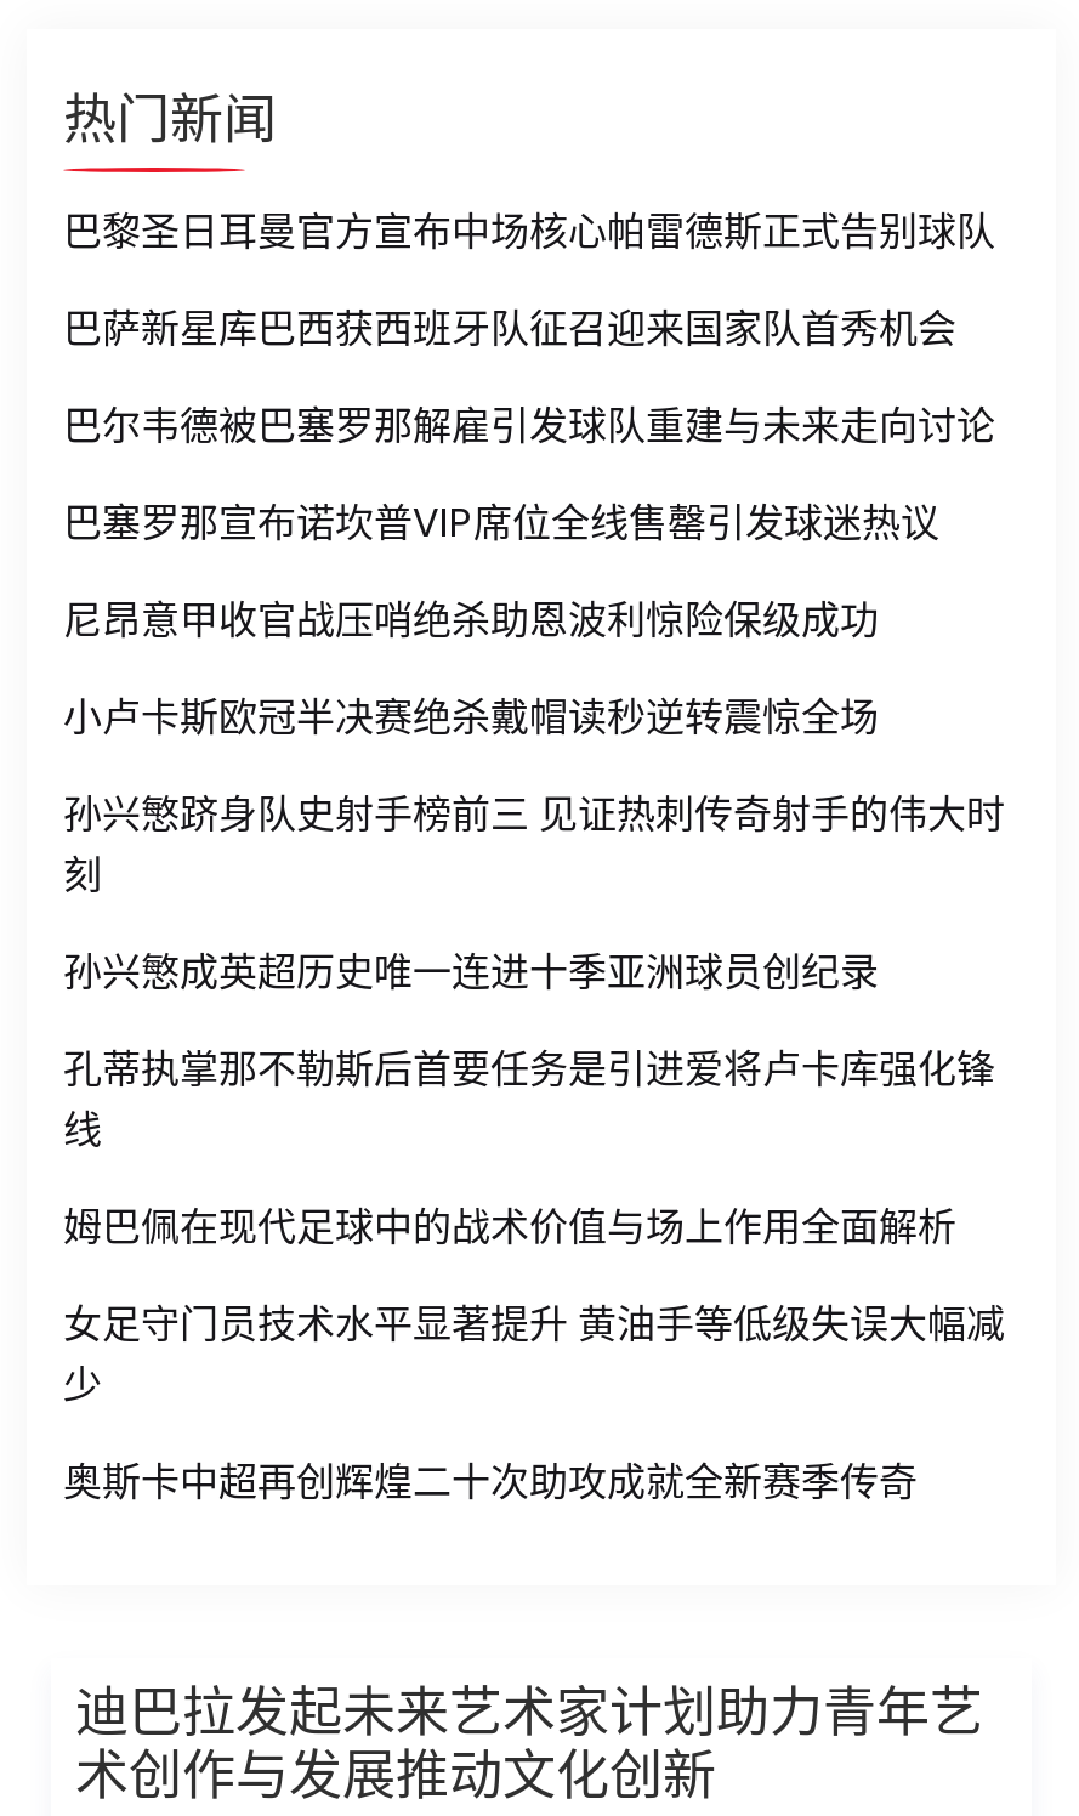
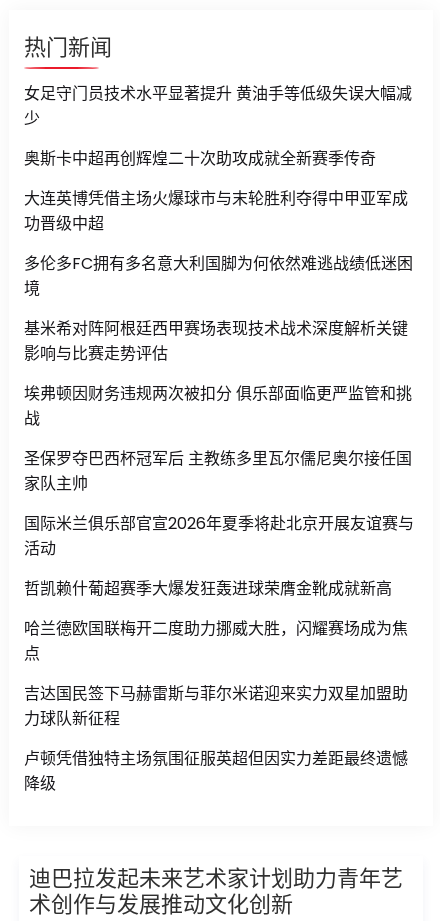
[63,204,1005,1255] 巴黎圣日耳曼官方宣布中场核心帕雷德斯正式告别球队 | 巴萨新星库巴西获西班牙队征召迎来国家队首秀机会 | 巴尔韦德被巴塞罗那解雇引发球队重建与未来走向讨论 | 巴塞罗那宣布诺坎普VIP席位全线售罄引发球迷热议 | 尼昂意甲收官战压哨绝杀助恩波利惊险保级成功 | 小卢卡斯欧冠半决赛绝杀戴帽读秒逆转震惊全场 | 孙兴慜跻身队史射手榜前三 见证热刺传奇射手的伟大时 | 刻 | 孙兴慜成英超历史唯一连进十季亚洲球员创纪录 | 孔蒂执掌那不勒斯后首要任务是引进爱将卢卡库强化锋 | 线 | 姆巴佩在现代足球中的战术价值与场上作用全面解析 -> none
moved [63,1296,1005,1510] -> [24,82,412,170]: 女足守门员技术水平显著提升 黄油手等低级失误大幅减 | 少 | 奥斯卡中超再创辉煌二十次助攻成就全新赛季传奇
none -> [24,187,414,795] 大连英博凭借主场火爆球市与末轮胜利夺得中甲亚军成 | 功晋级中超 | 多伦多FC拥有多名意大利国脚为何依然难逃战绩低迷困 | 境 | 基米希对阵阿根廷西甲赛场表现技术战术深度解析关键 | 影响与比赛走势评估 | 埃弗顿因财务违规两次被扣分 俱乐部面临更严监管和挑 | 战 | 圣保罗夺巴西杯冠军后 主教练多里瓦尔儒尼奥尔接任国 | 家队主帅 | 国际米兰俱乐部官宣2026年夏季将赴北京开展友谊赛与 | 活动 | 哲凯赖什葡超赛季大爆发狂轰进球荣膺金靴成就新高 | 哈兰德欧国联梅开二度助力挪威大胜，闪耀赛场成为焦 | 点 | 吉达国民签下马赫雷斯与菲尔米诺迎来实力双星加盟助 | 力球队新征程 | 卢顿凭借独特主场氛围征服英超但因实力差距最终遗憾 | 降级

